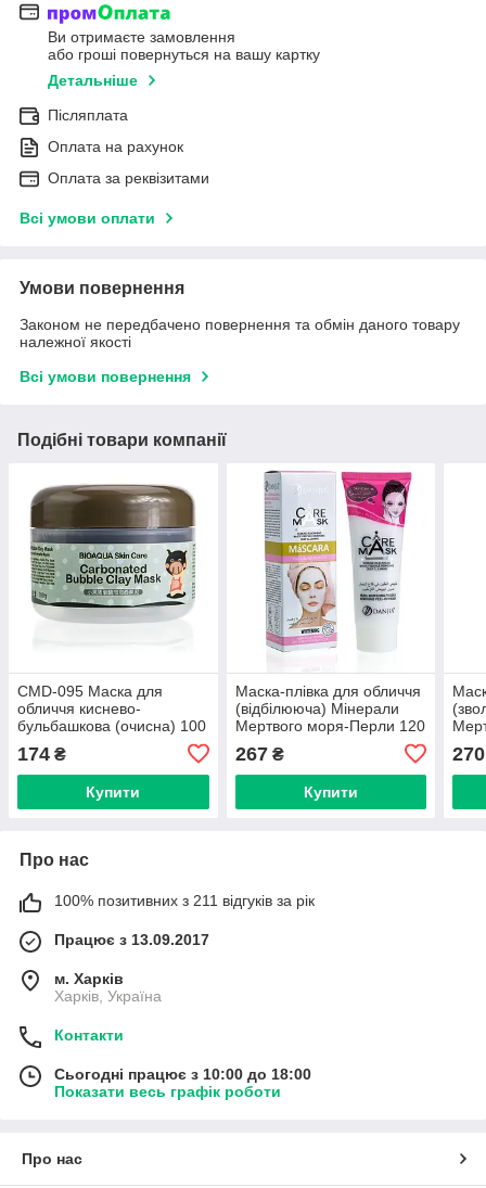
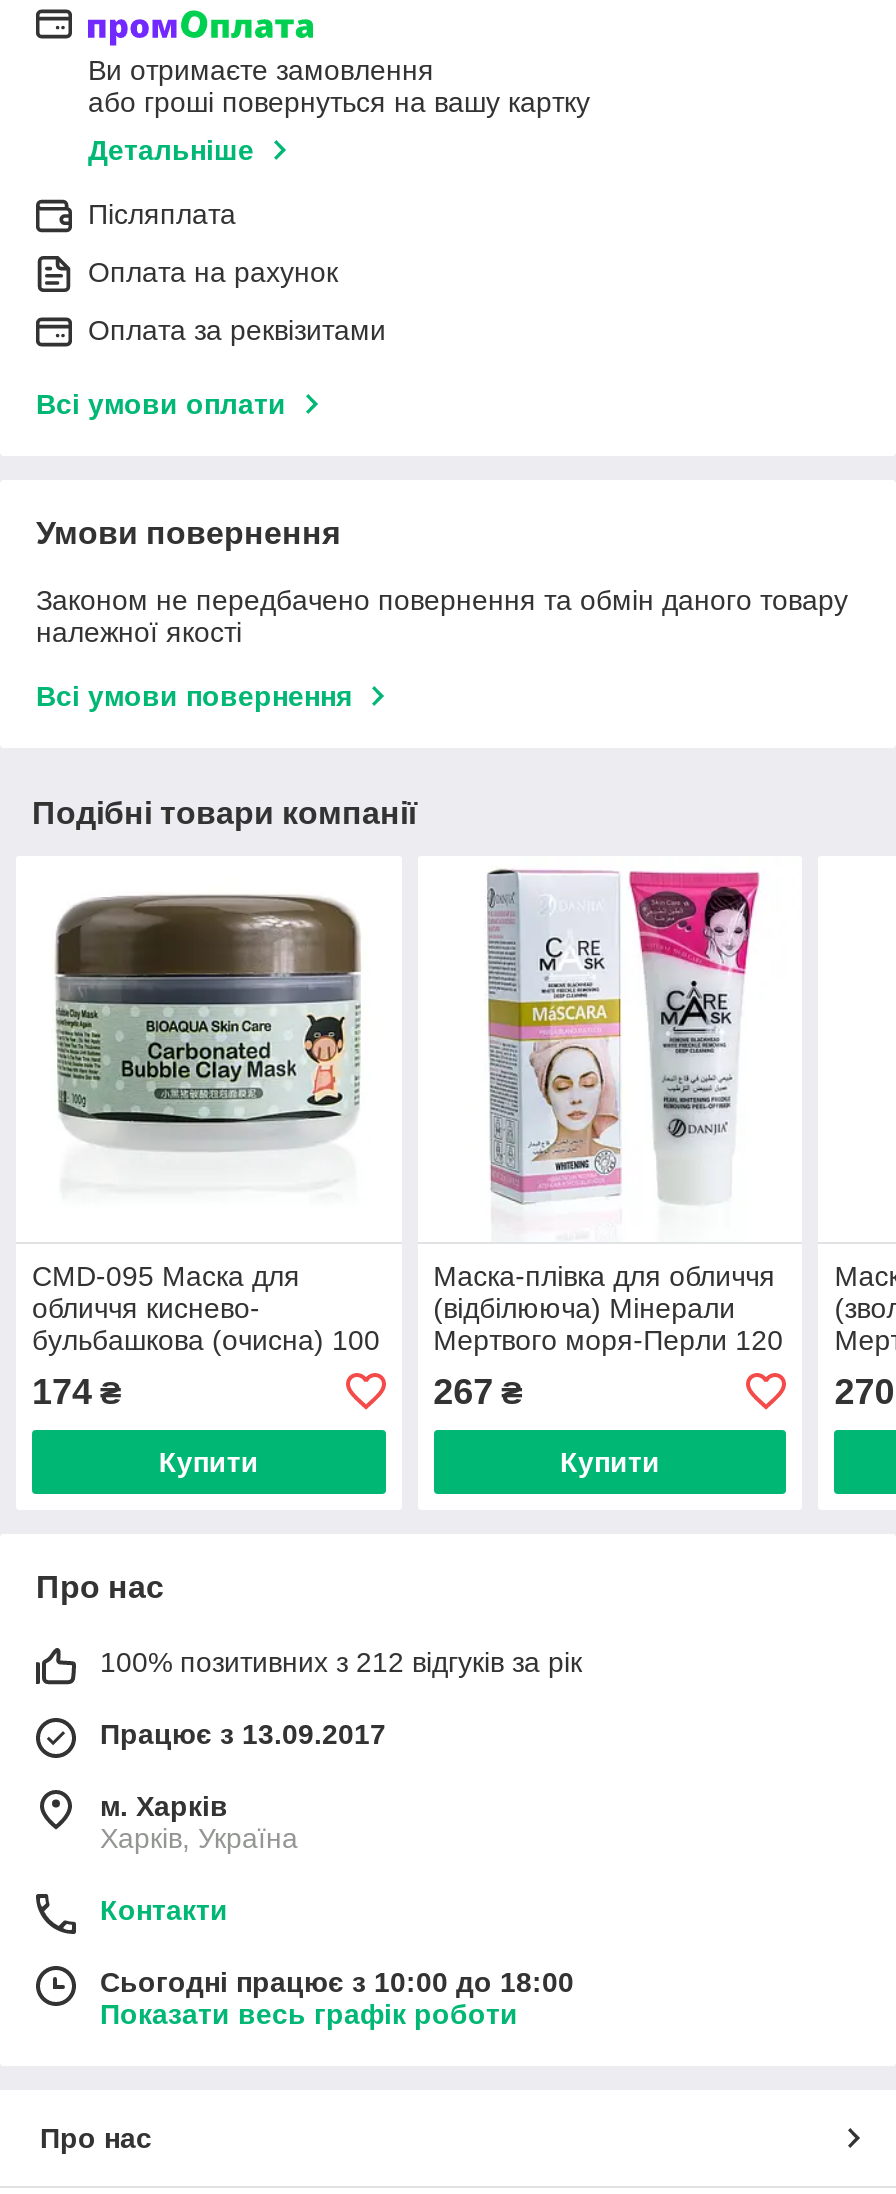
[54,892,315,909] 100% позитивних з 211 відгуків за рік -> [100,1646,582,1678] 100% позитивних з 212 відгуків за рік

